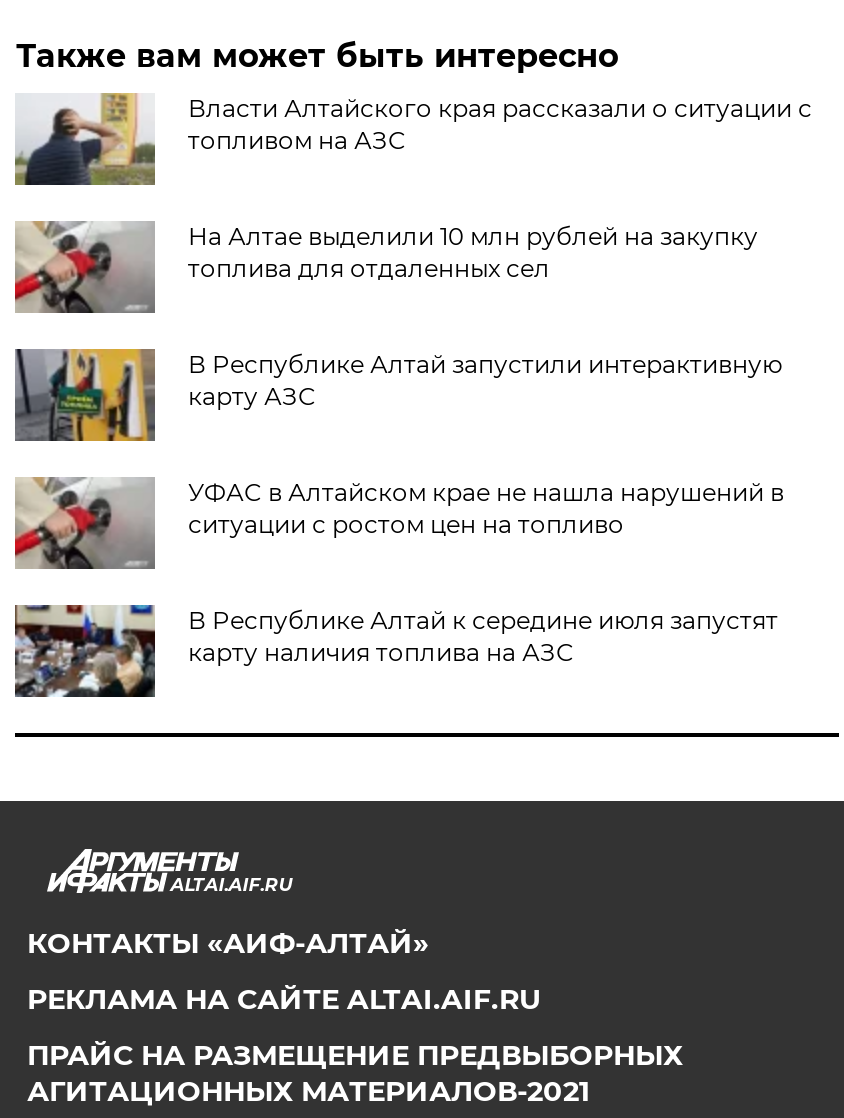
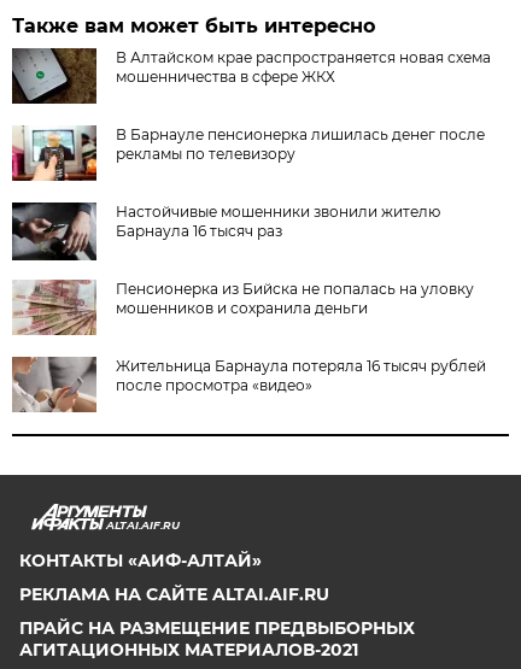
[13,91,812,187] [image] | Власти Алтайского края рассказали о ситуации с | топливом на АЗС -> [11,47,491,105] [image] | В Алтайском крае распространяется новая схема | мошенничества в сфере ЖКХ
[15,219,758,315] [image] | На Алтае выделили 10 млн рублей на закупку | топлива для отдаленных сел -> [12,125,485,182] [image] | В Барнауле пенсионерка лишилась денег после | рекламы по телевизору
[13,347,782,445] [image] | В Республике Алтай запустили интерактивную | карту АЗС -> [12,201,441,262] [image] | Настойчивые мошенники звонили жителю | Барнаула 16 тысяч раз
[13,477,784,571] [image] | УФАС в Алтайском крае не нашла нарушений в | ситуации с ростом цен на топливо -> [12,279,474,336] [image] | Пенсионерка из Бийска не попалась на уловку | мошенников и сохранила деньги
[13,603,778,699] [image] | В Республике Алтай к середине июля запустят | карту наличия топлива на АЗС -> [11,356,487,413] [image] | Жительница Барнаула потеряла 16 тысяч рублей | после просмотра «видео»

